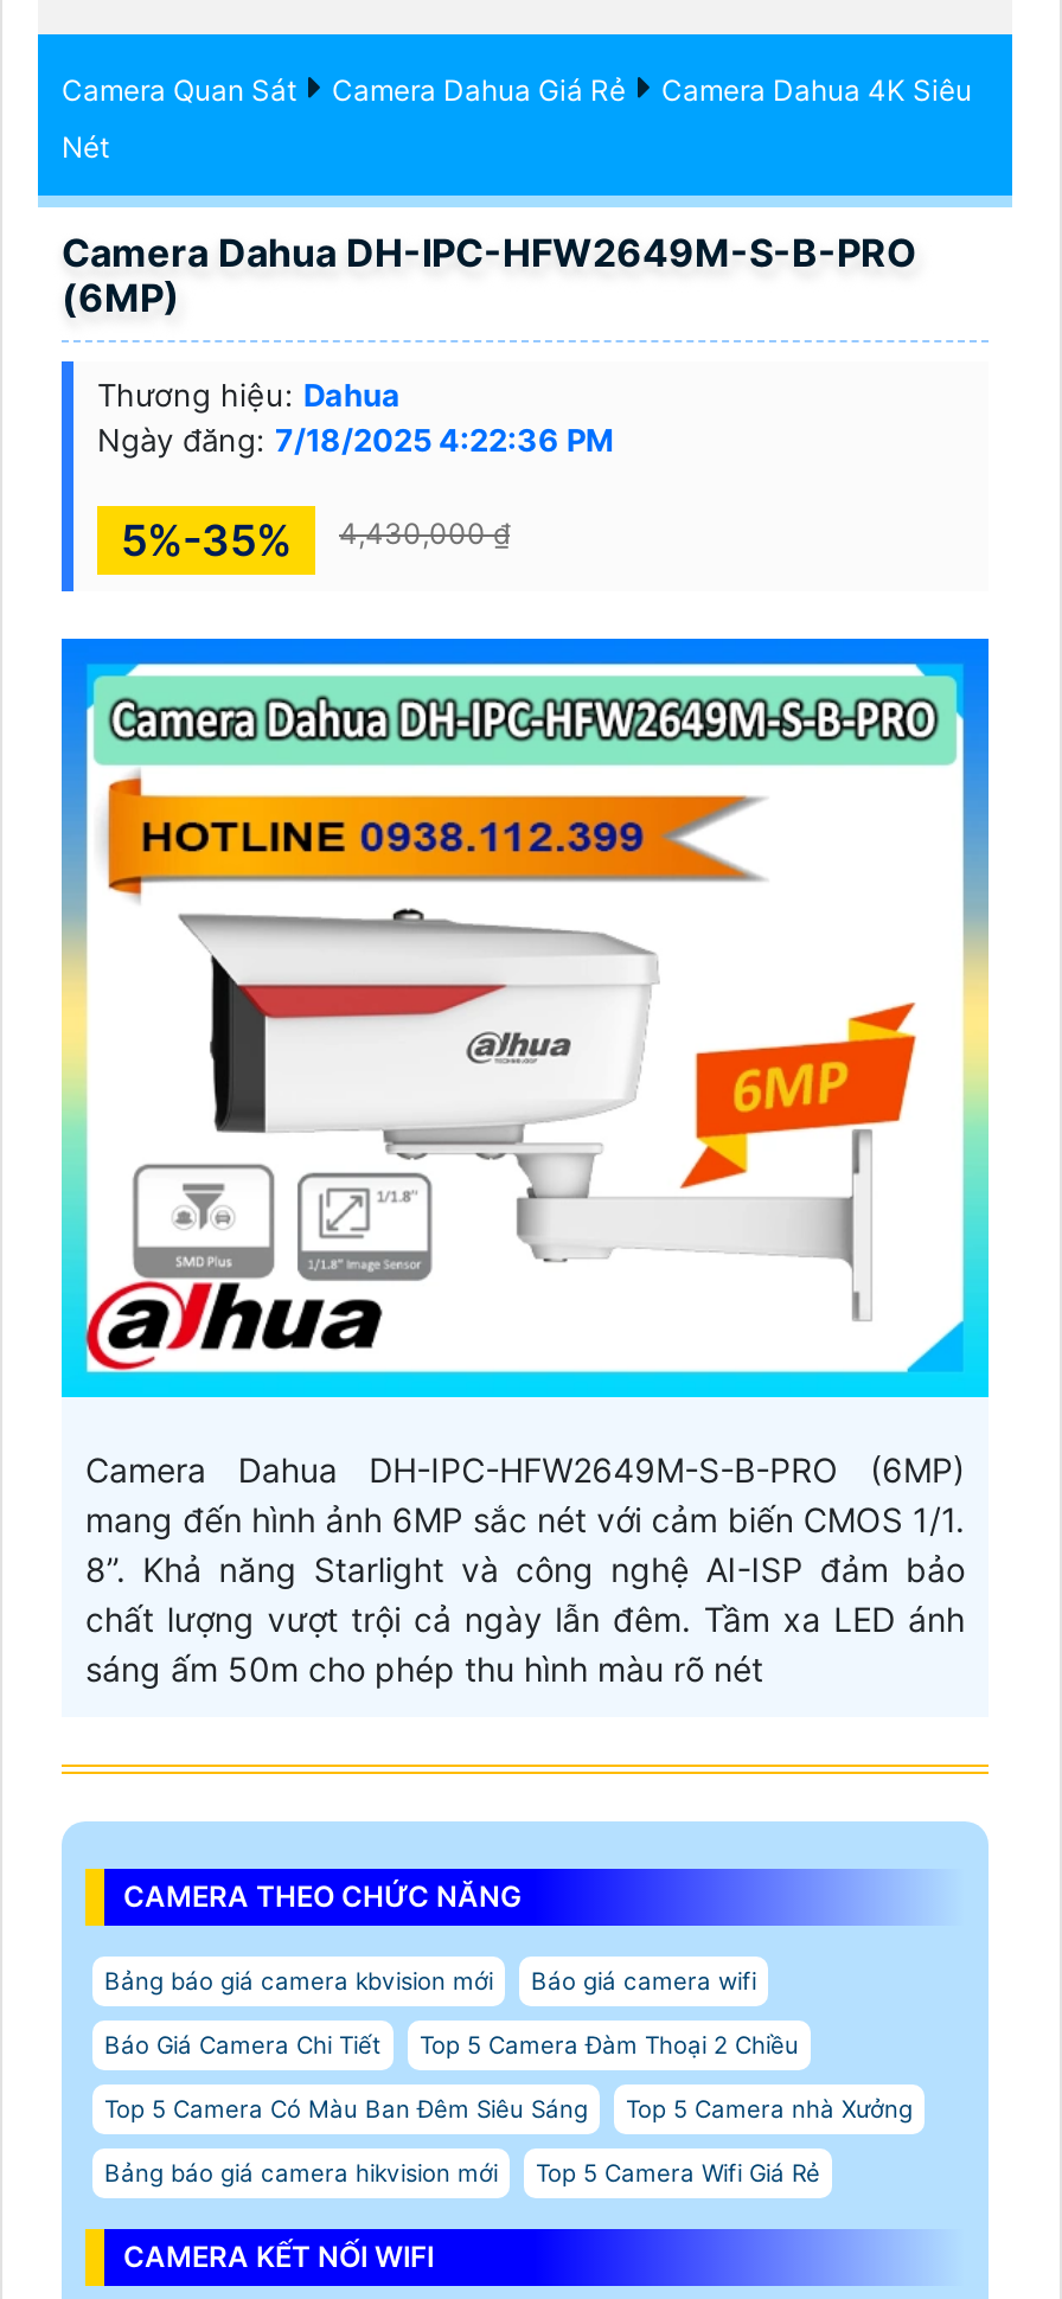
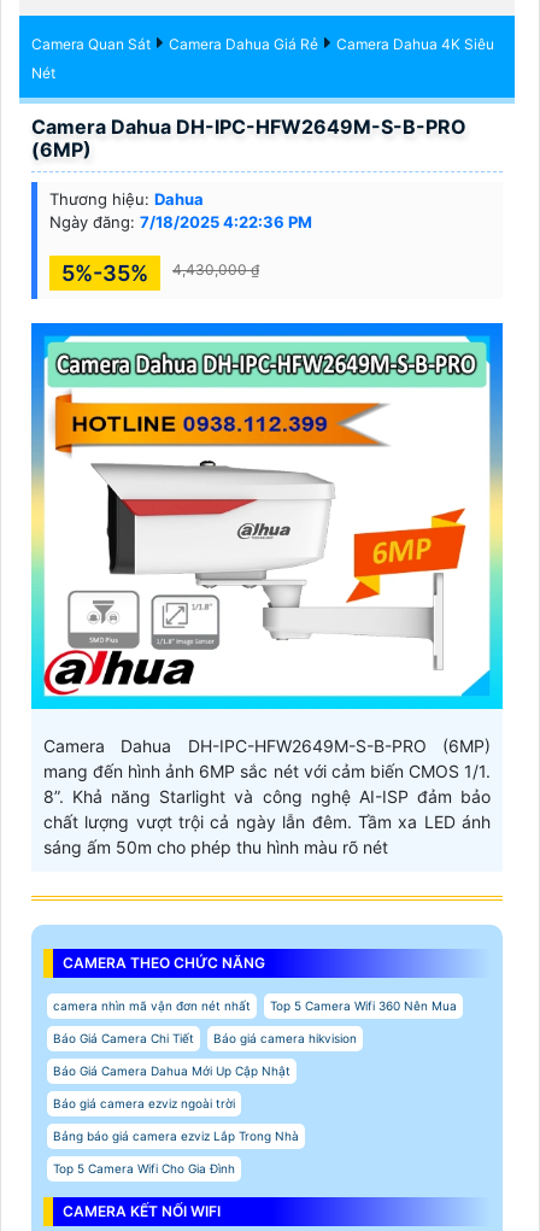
[104,1965,756,1993] Bảng báo giá camera kbvision mới | Báo giá camera wifi -> [53,998,457,1012] camera nhìn mã vận đơn nét nhất | Top 5 Camera Wifi 360 Nên Mua
[104,2029,913,2185] Top 5 Camera Đàm Thoại 2 Chiều | Top 5 Camera Có Màu Ban Đêm Siêu Sáng | Top 5 Camera nhà Xưởng | Bảng báo giá camera hikvision mới | Top 5 Camera Wifi Giá Rẻ -> [53,1030,357,1175] Báo giá camera hikvision | Báo Giá Camera Dahua Mới Up Cập Nhật | Báo giá camera ezviz ngoài trời | Bảng báo giá camera ezviz Lắp Trong Nhà | Top 5 Camera Wifi Cho Gia Đình

